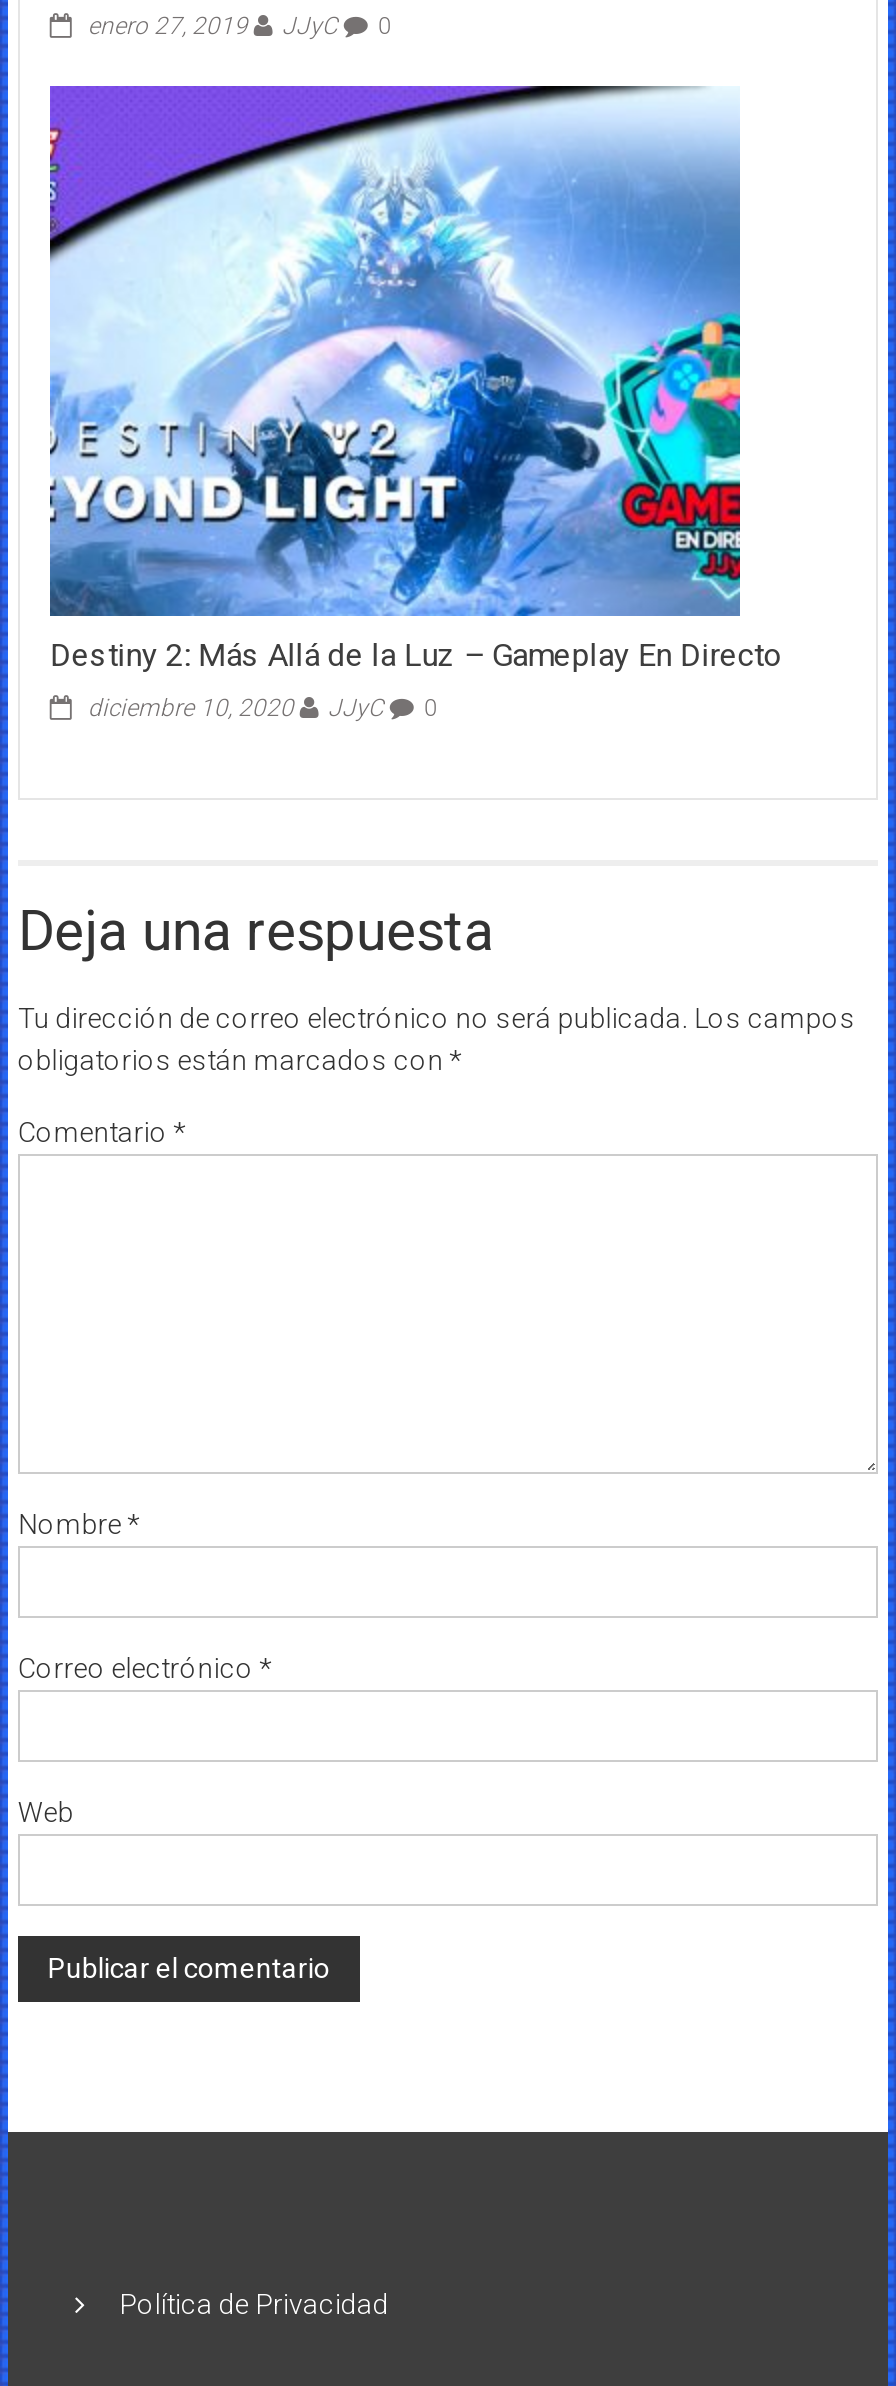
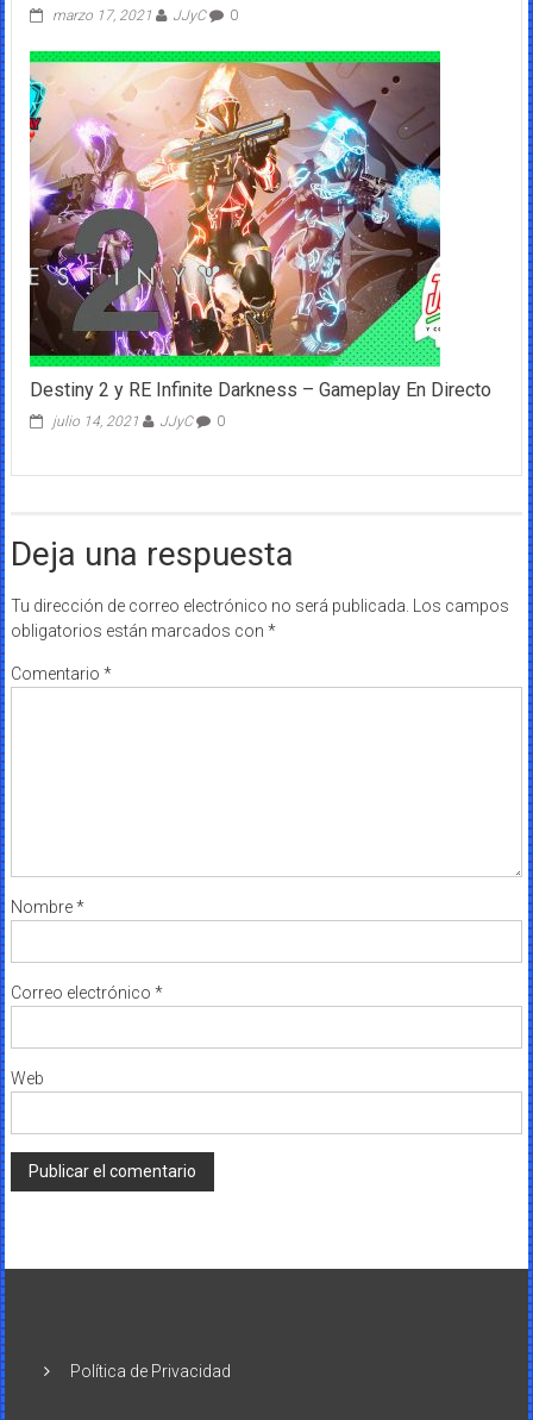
[88,13,392,41] enero 27, 2019 JJyC 0 -> [52,8,238,24] marzo 17, 2021 JJyC 0
[48,84,782,675] [image] | Destiny 2: Más Allá de la Luz – Gameplay En Directo -> [29,50,491,402] [image] | Destiny 2 y RE Infinite Darkness – Gameplay En Directo
[88,695,438,723] diciembre 10, 2020 JJyC 0 -> [52,414,225,430] julio 14, 2021 JJyC 0

